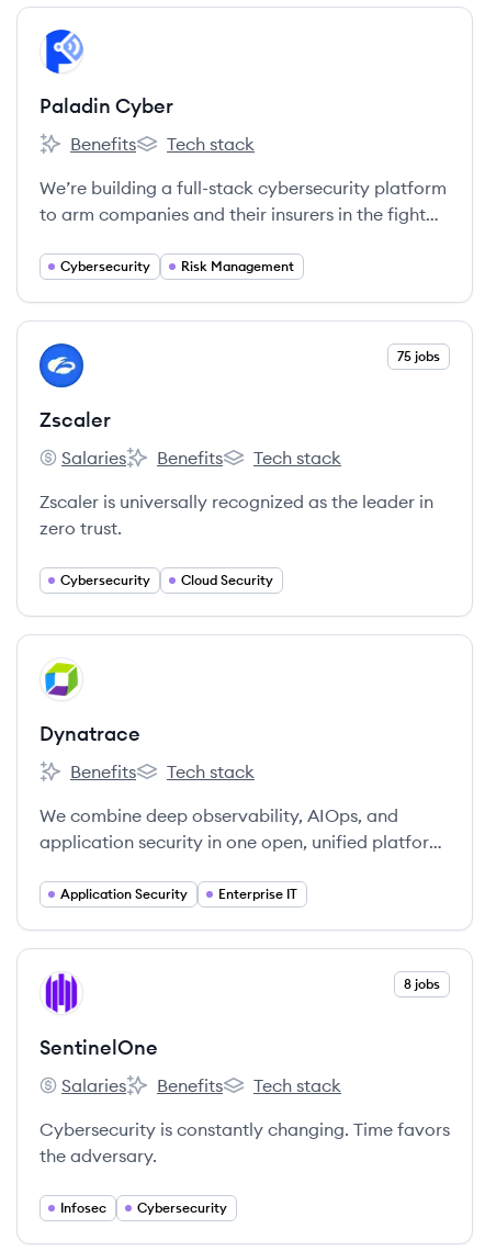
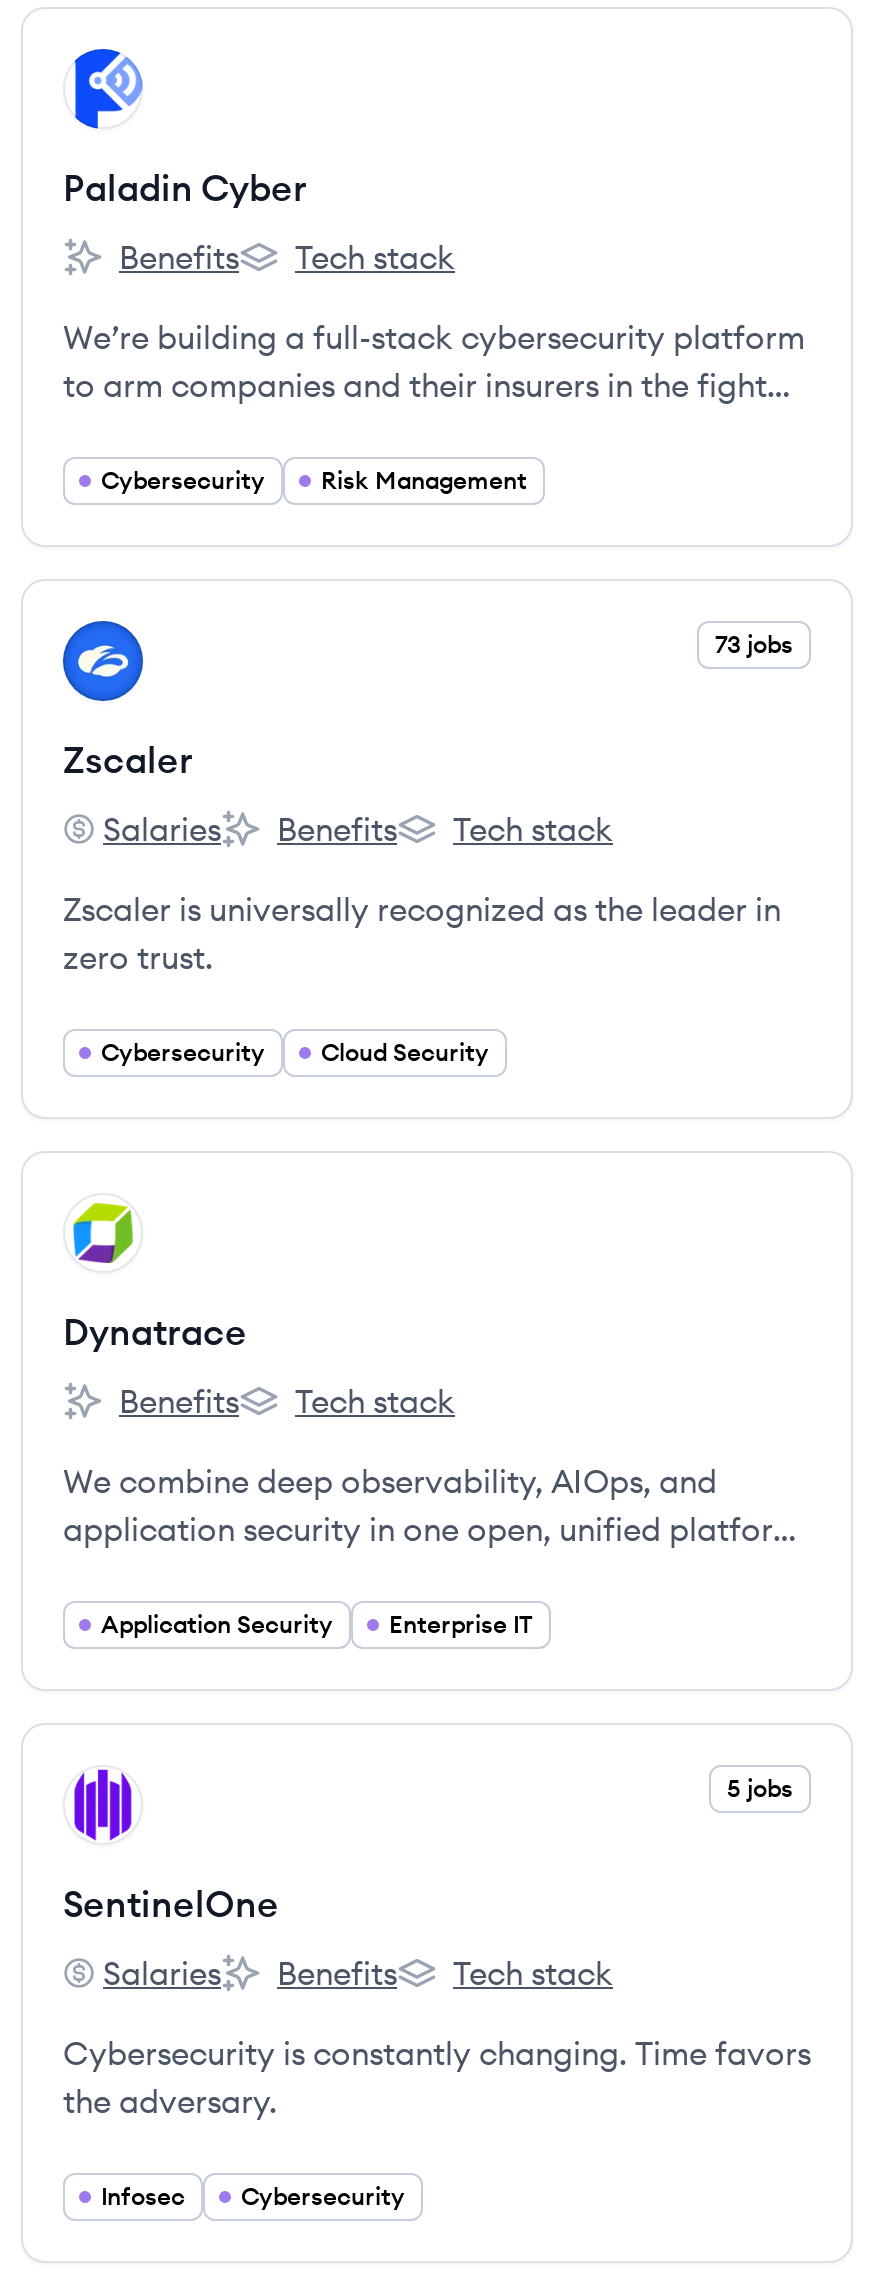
[397,348,440,364] 75 jobs -> [715,629,793,659] 73 jobs
[404,976,440,992] 8 jobs -> [727,1773,793,1803] 5 jobs

